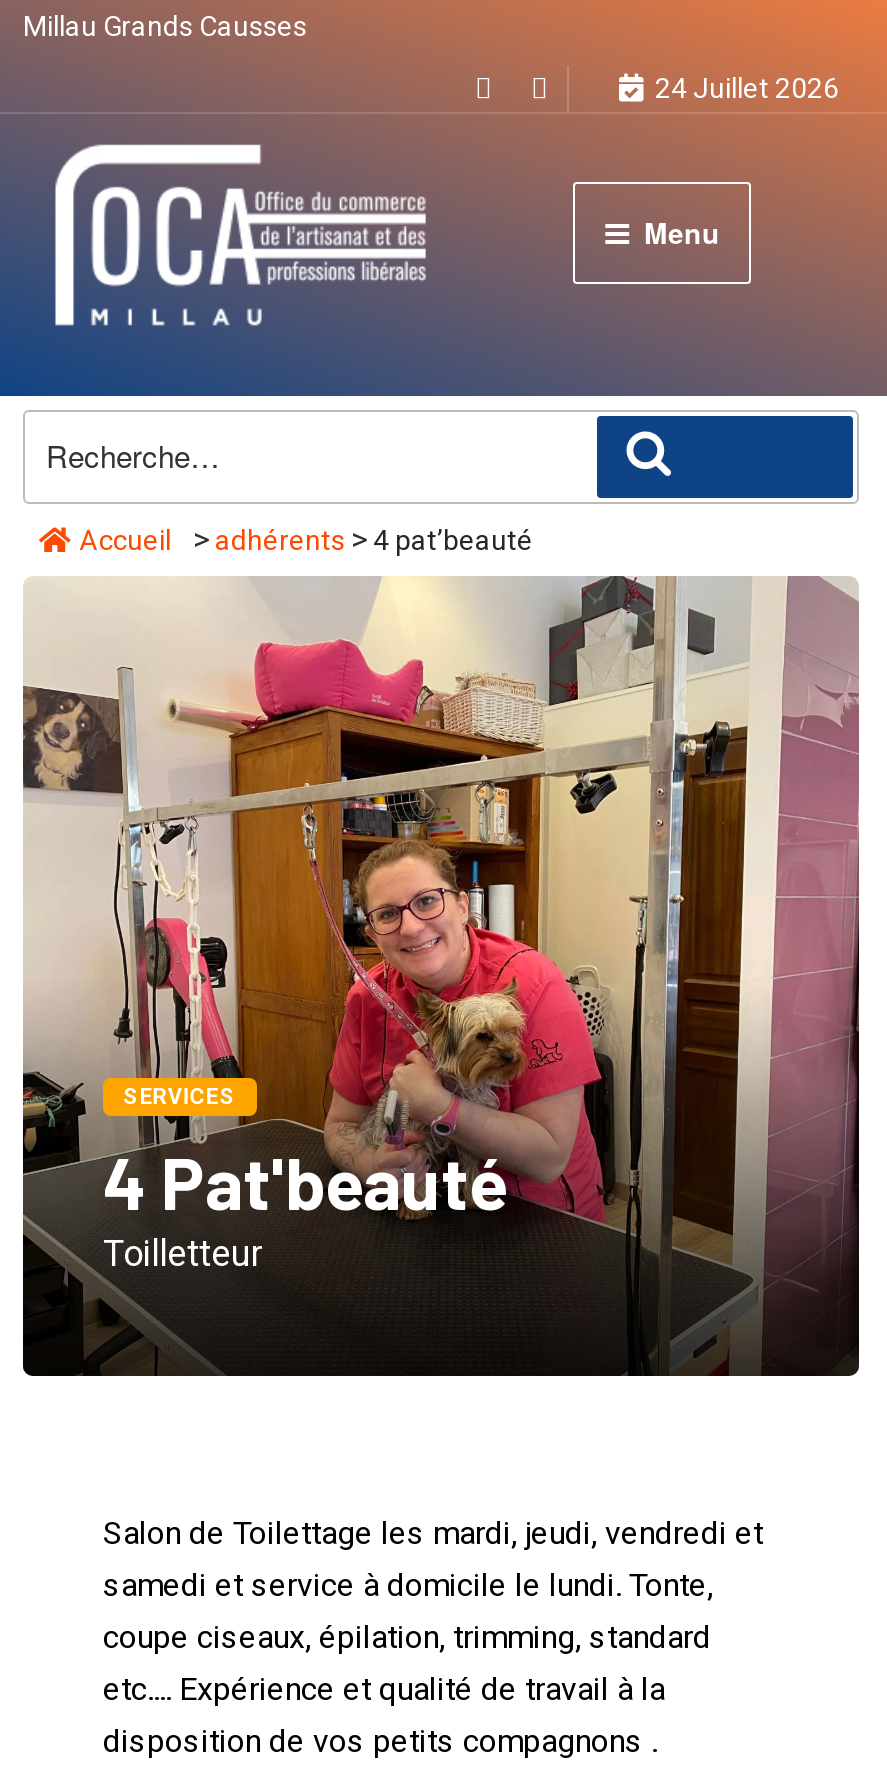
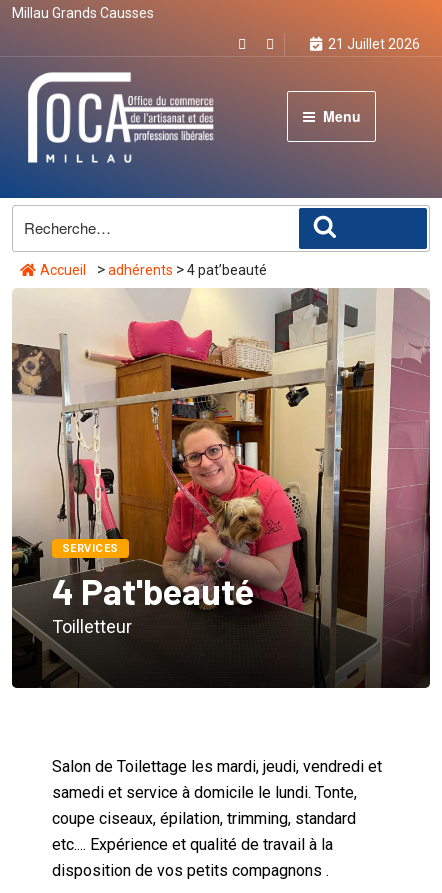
[655,72,839,104] 24 Juillet 2026 -> [328,36,420,52] 21 Juillet 2026

